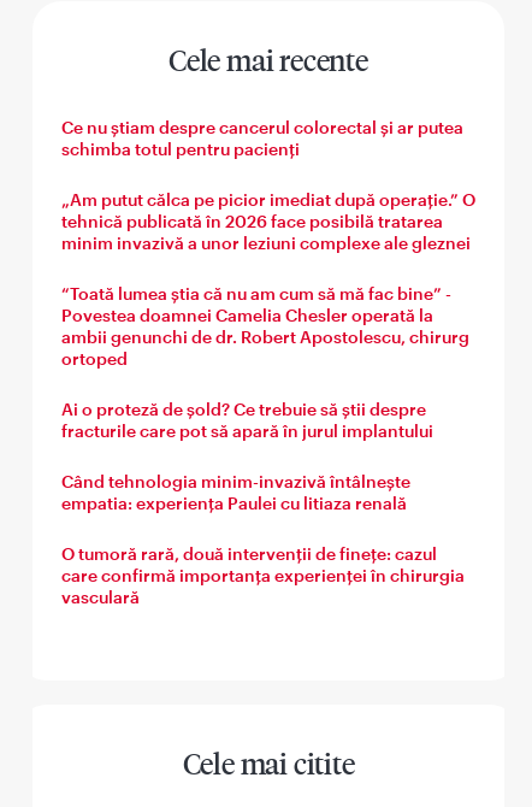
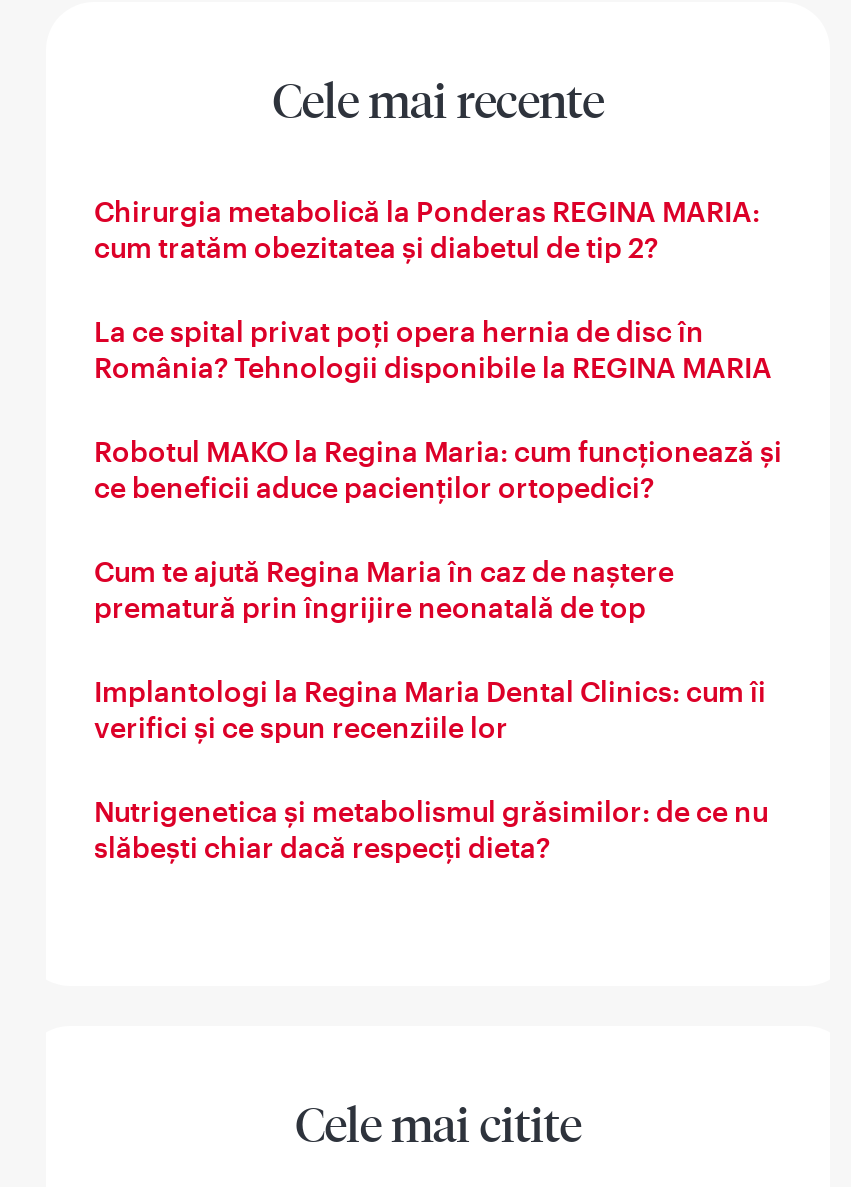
[61,117,463,160] Ce nu știam despre cancerul colorectal și ar putea | schimba totul pentru pacienți -> [94,195,760,265] Chirurgia metabolică la Ponderas REGINA MARIA: | cum tratăm obezitatea și diabetul de tip 2?
[61,190,475,254] „Am putut călca pe picior imediat după operație.” O | tehnică publicată în 2026 face posibilă tratarea | minim invazivă a unor leziuni complexe ale gleznei -> [94,315,772,385] La ce spital privat poți opera hernia de disc în | România? Tehnologii disponibile la REGINA MARIA
[61,284,469,369] “Toată lumea știa că nu am cum să mă fac bine” - | Povestea doamnei Camelia Chesler operată la | ambii genunchi de dr. Robert Apostolescu, chirurg | ortoped -> [94,435,782,505] Robotul MAKO la Regina Maria: cum funcționează și | ce beneficii aduce pacienților ortopedici?
[61,399,433,441] Ai o proteză de șold? Ce trebuie să știi despre | fracturile care pot să apară în jurul implantului -> [94,555,674,625] Cum te ajută Regina Maria în caz de naștere | prematură prin îngrijire neonatală de top
[61,472,410,514] Când tehnologia minim-invazivă întâlnește | empatia: experiența Paulei cu litiaza renală -> [94,675,766,745] Implantologi la Regina Maria Dental Clinics: cum îi | verifici și ce spun recenziile lor
[61,544,465,608] O tumoră rară, două intervenții de finețe: cazul | care confirmă importanța experienței în chirurgia | vasculară -> [94,795,768,865] Nutrigenetica și metabolismul grăsimilor: de ce nu | slăbești chiar dacă respecți dieta?

